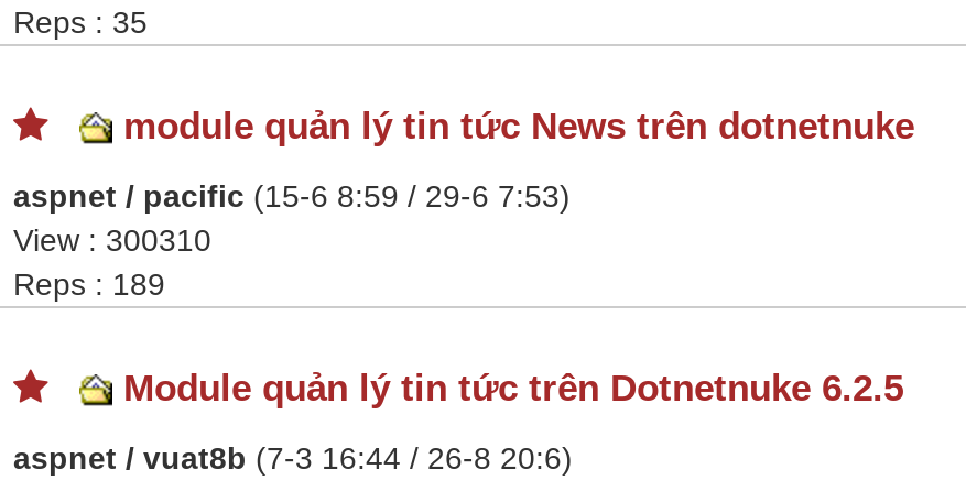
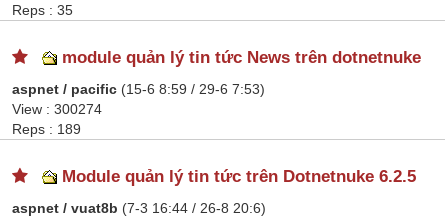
[13,222,211,257] View : 300310 -> [12,101,102,117] View : 300274

